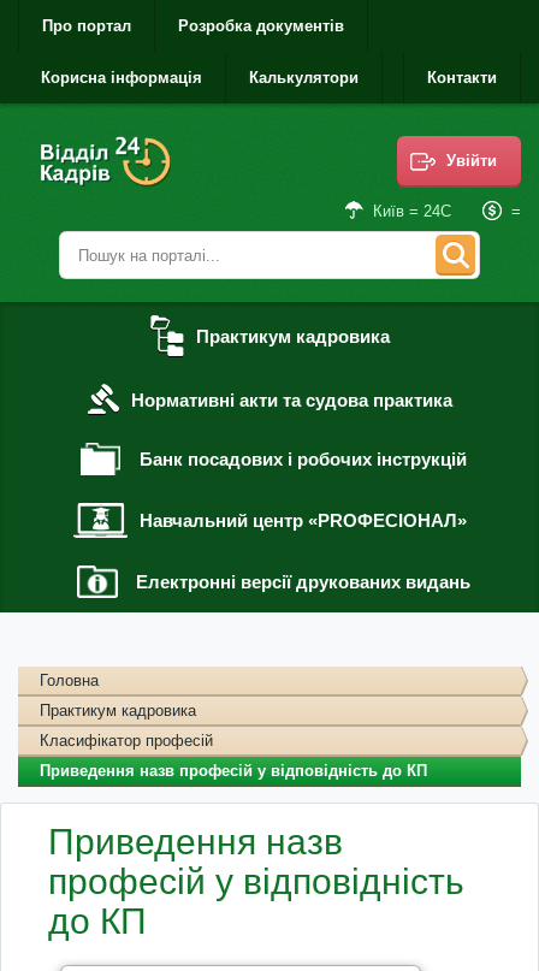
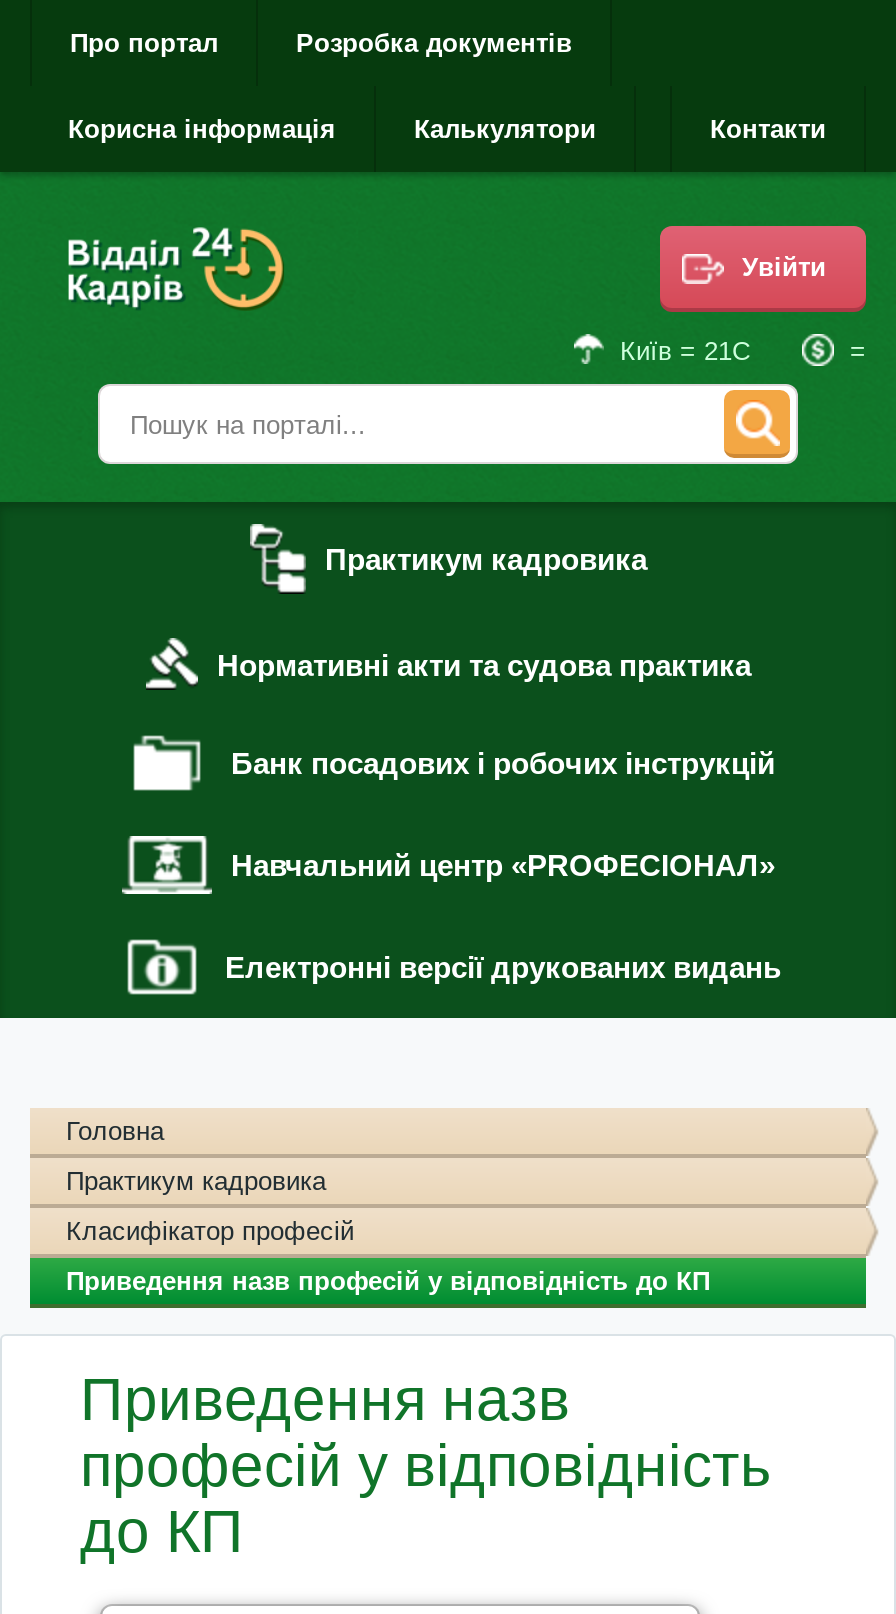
[373,202,451,220] Київ = 24С -> [620,336,750,366] Київ = 21С

